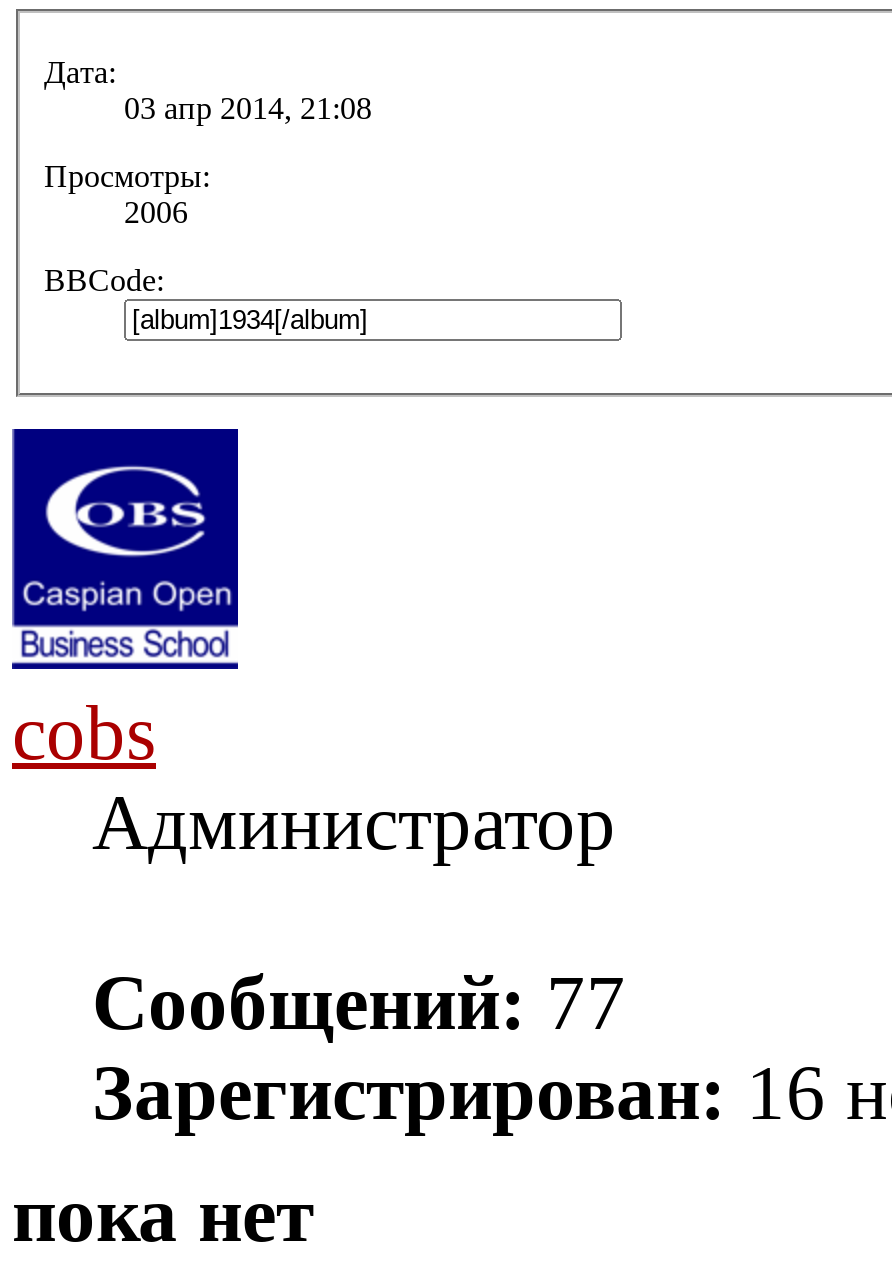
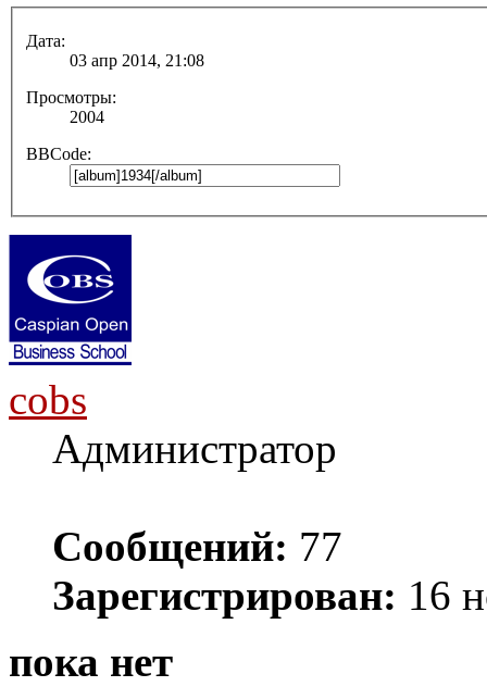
[124,196,188,230] 2006 -> [70,108,104,126] 2004

